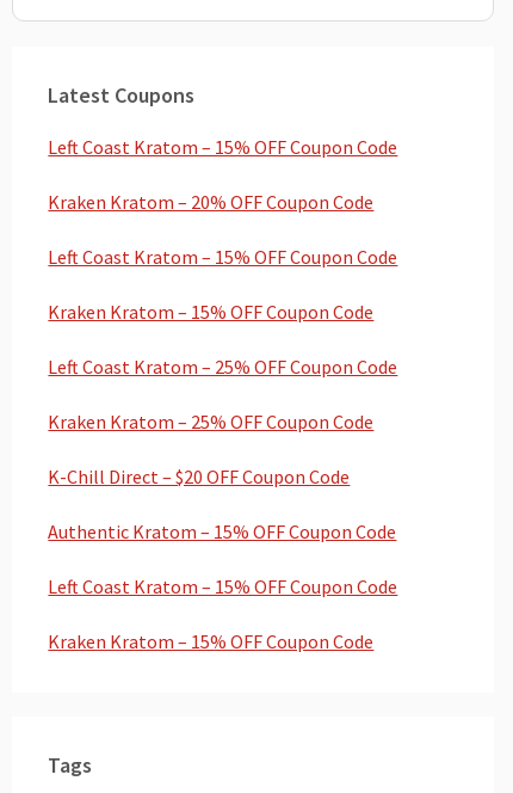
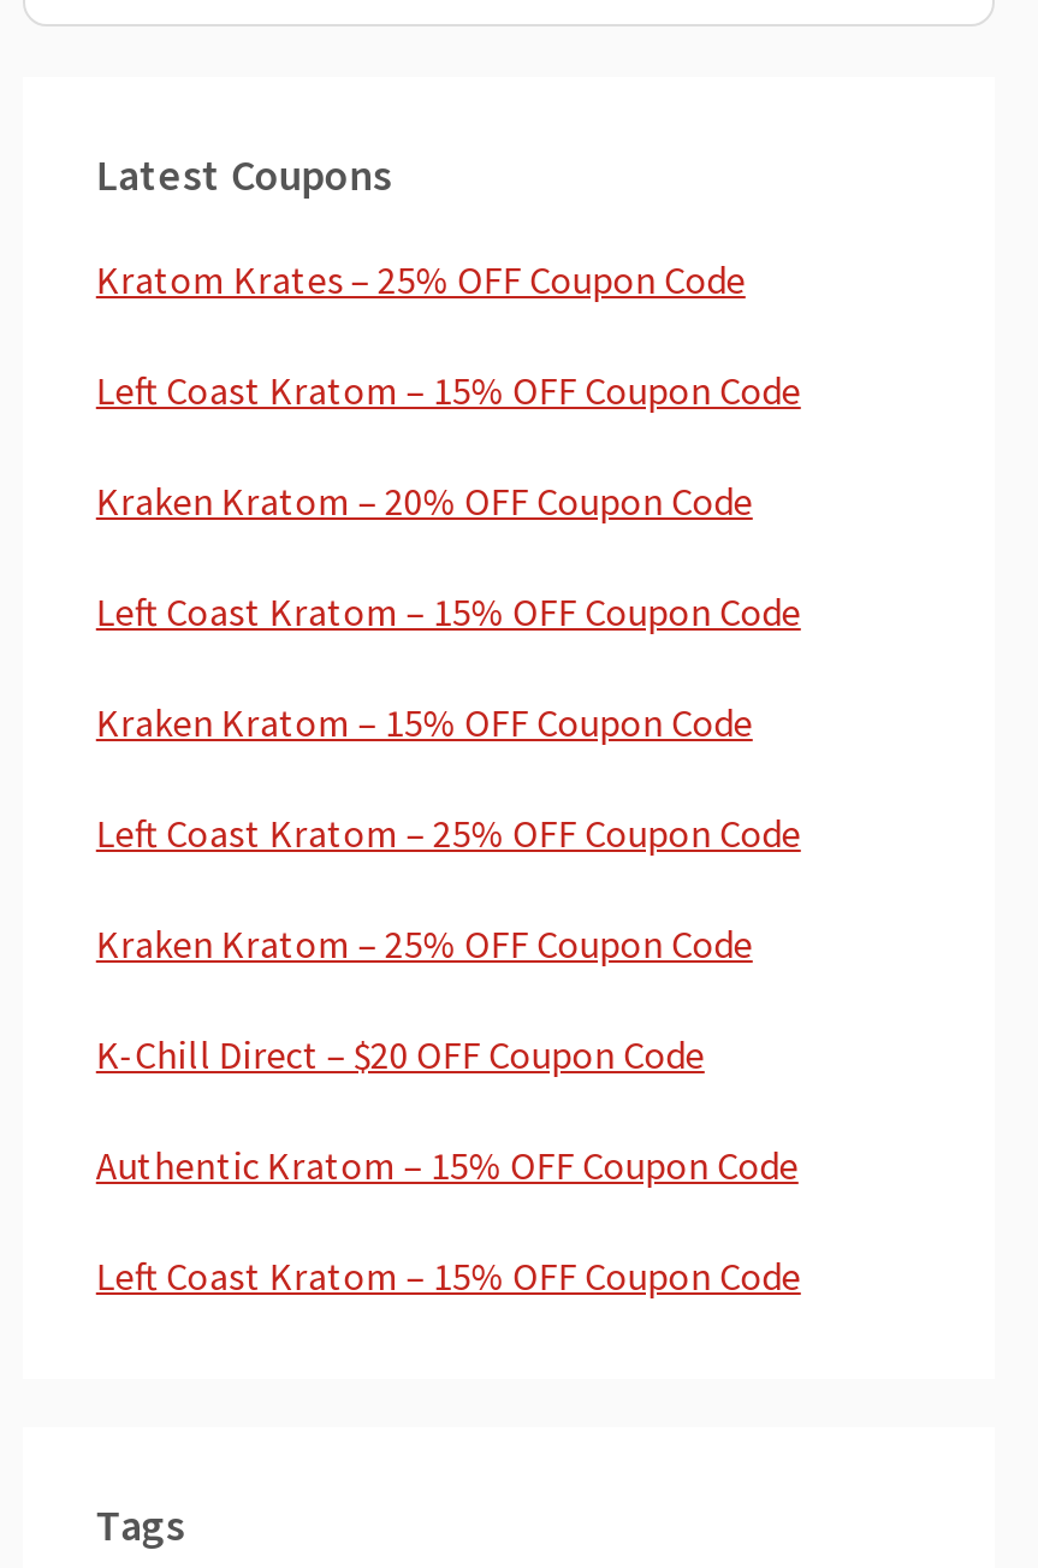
none -> [96,254,745,302] Kratom Krates – 25% OFF Coupon Code
moved [48,134,398,598] -> [96,365,801,1298]: Left Coast Kratom – 15% OFF Coupon Code | Kraken Kratom – 20% OFF Coupon Code | Left Coast Kratom – 15% OFF Coupon Code | ... | Authentic Kratom – 15% OFF Coupon Code | Left Coast Kratom – 15% OFF Coupon Code
[48,629,374,653] Kraken Kratom – 15% OFF Coupon Code -> none

